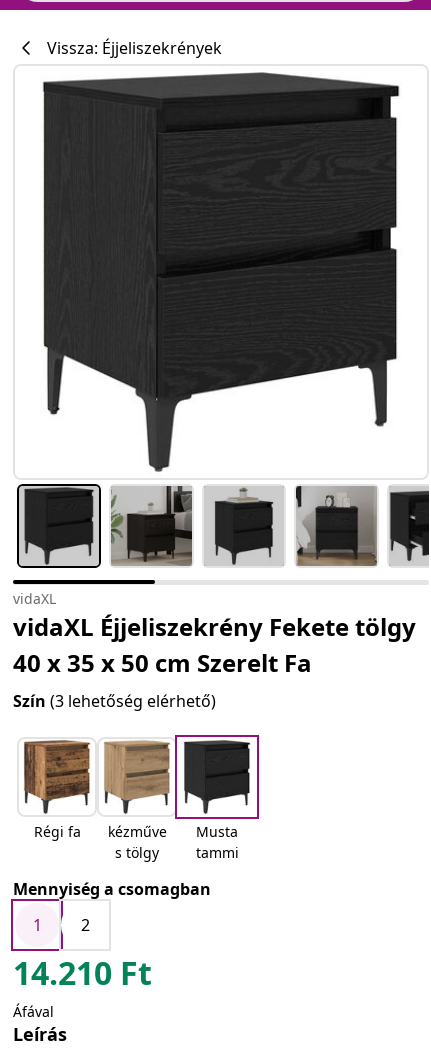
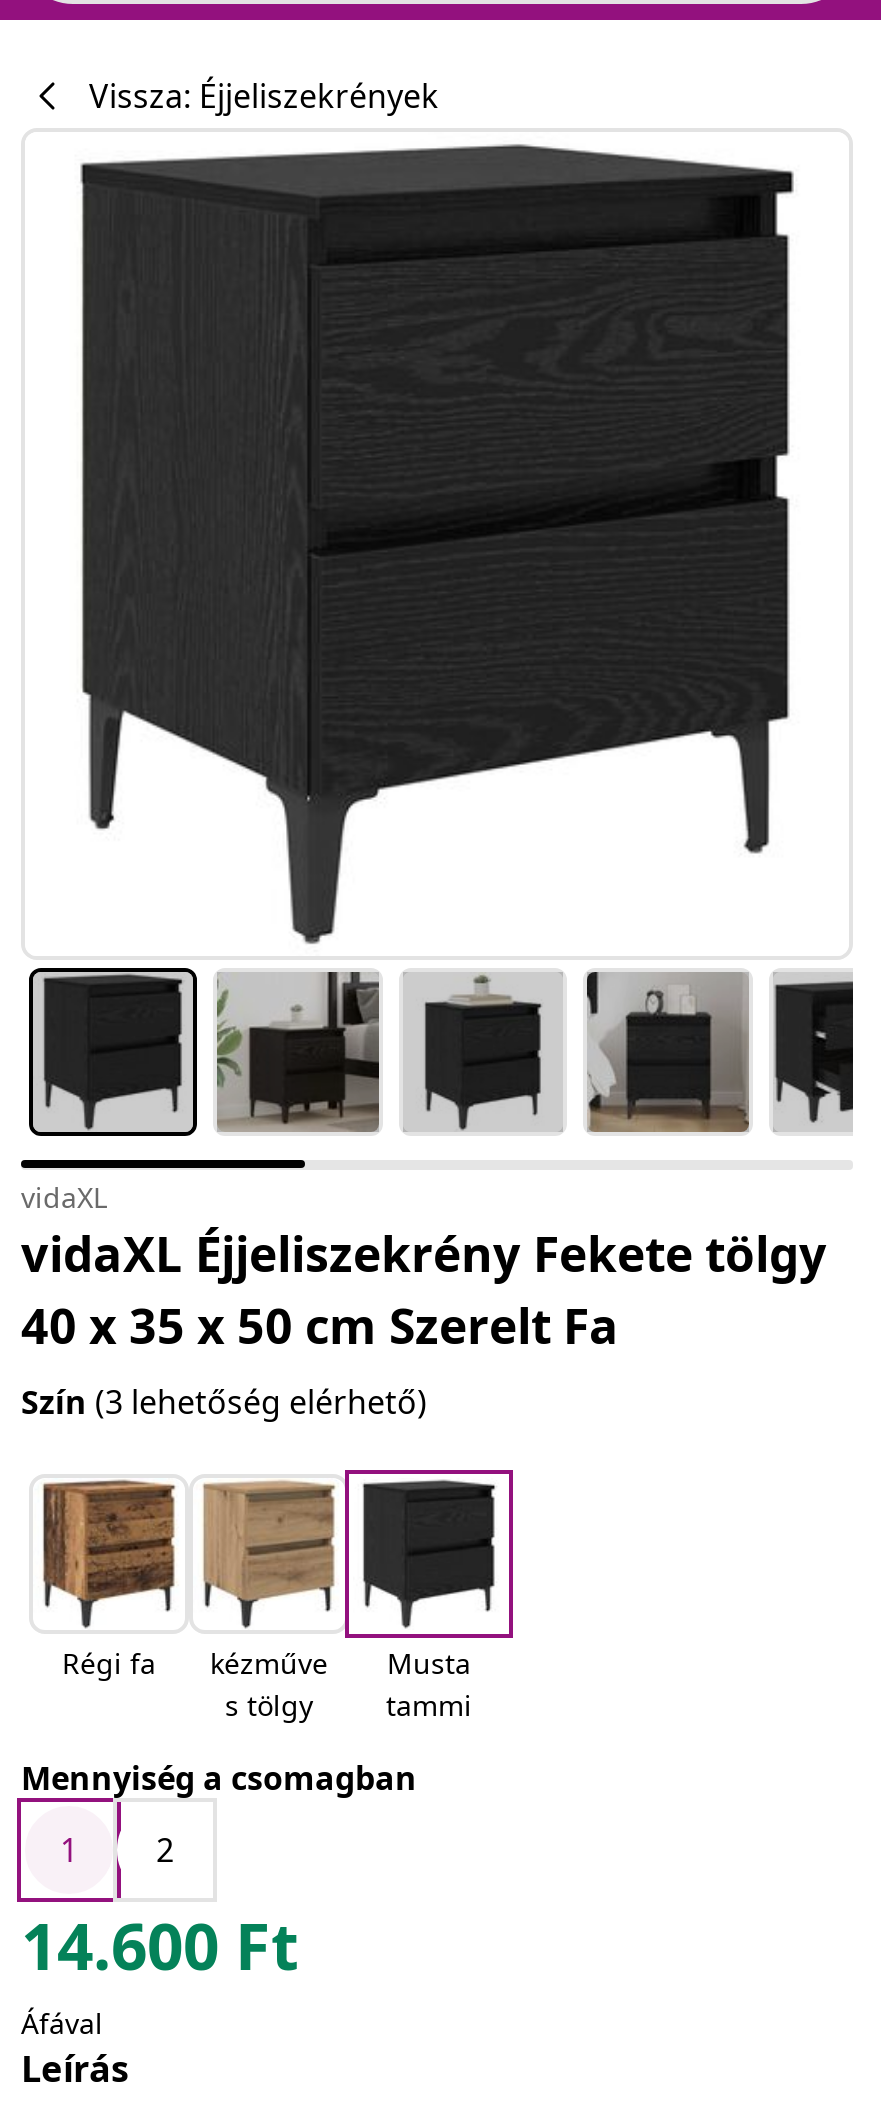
[13,951,152,994] 14.210 Ft -> [21,1902,299,1988] 14.600 Ft

